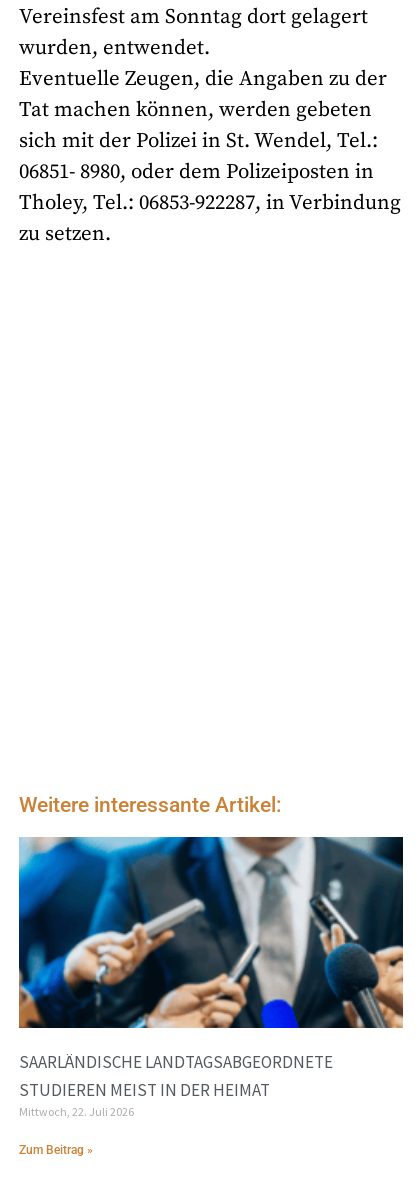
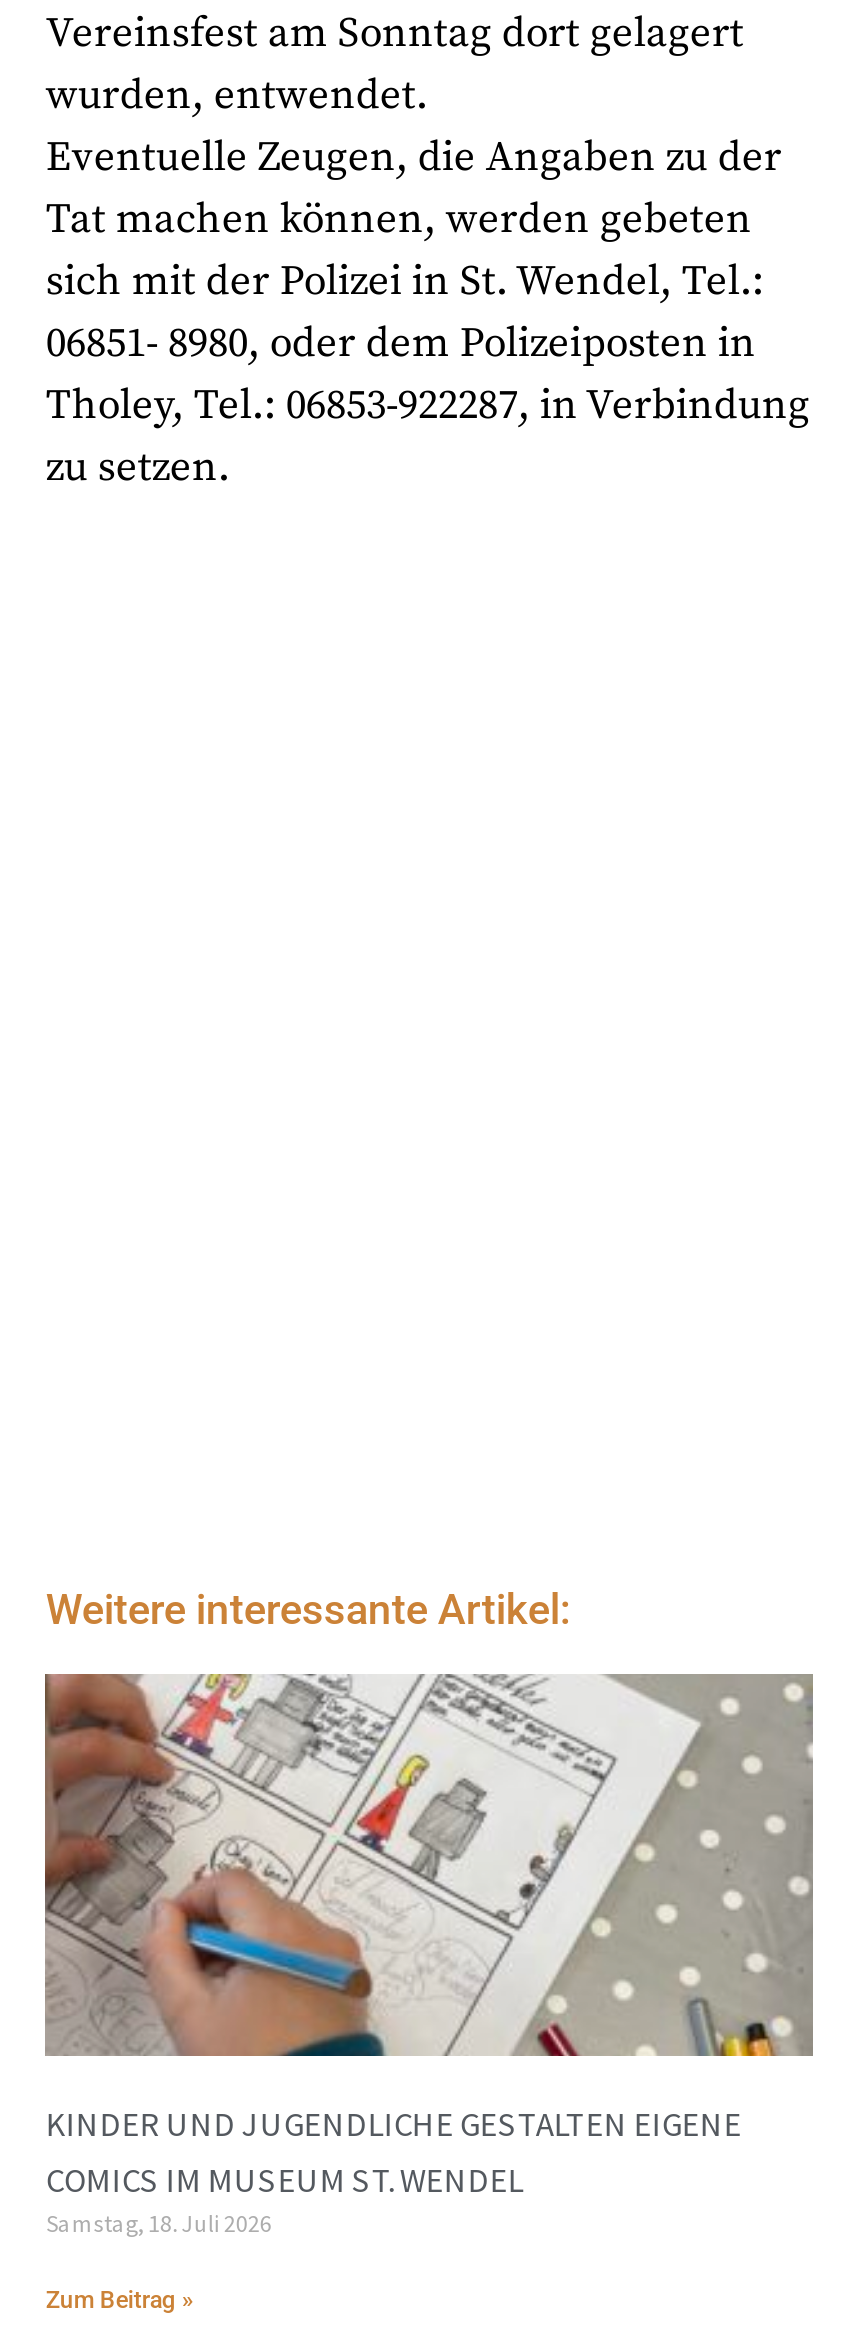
[18,836,404,1119] [image] | SAARLÄNDISCHE LANDTAGSABGEORDNETE | STUDIEREN MEIST IN DER HEIMAT | Mittwoch, 22. Juli 2026 -> [43,1672,815,2239] [image] | KINDER UND JUGENDLICHE GESTALTEN EIGENE | COMICS IM MUSEUM ST. WENDEL | Samstag, 18. Juli 2026

